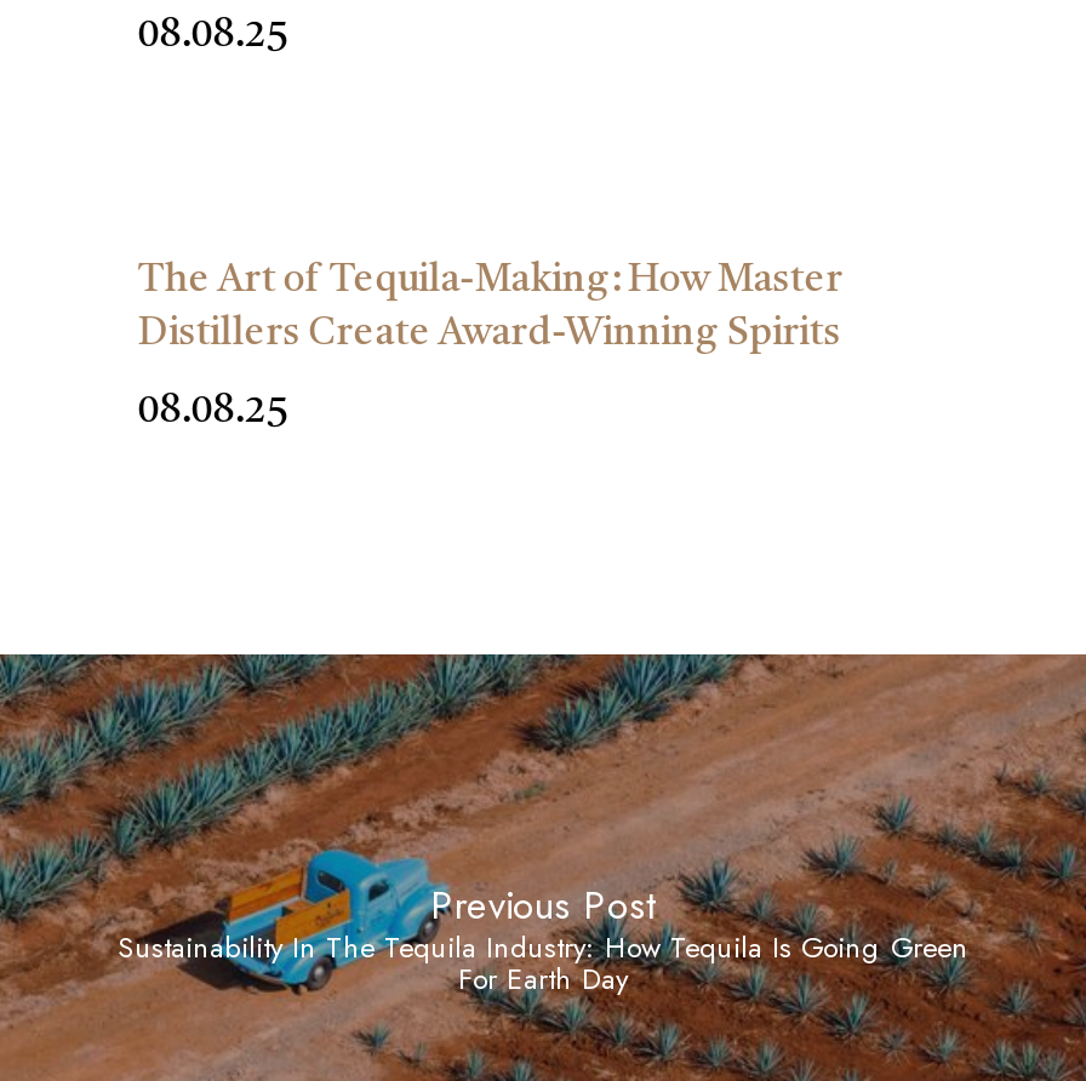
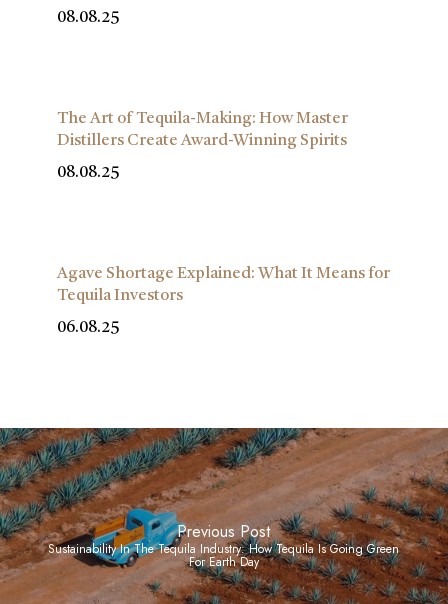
none -> [57,266,390,336] Agave Shortage Explained: What It Means for | Tequila Investors | 06.08.25

